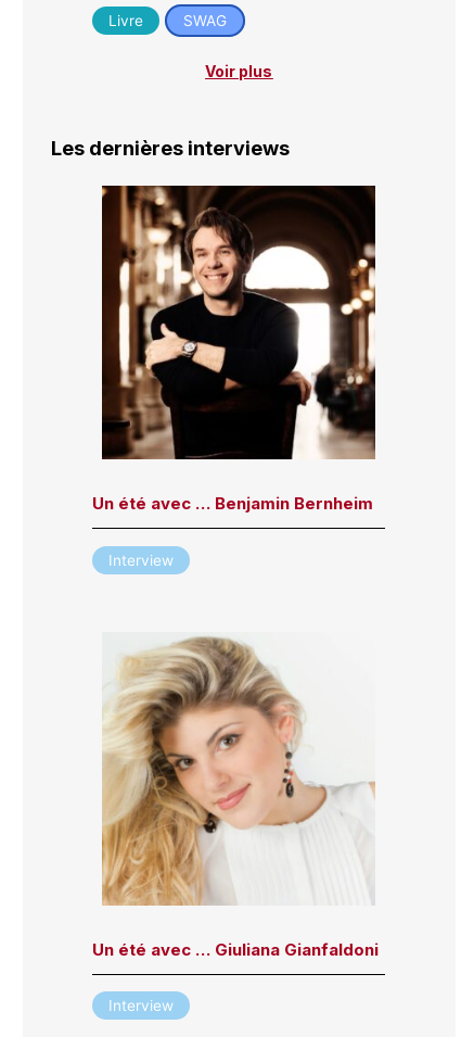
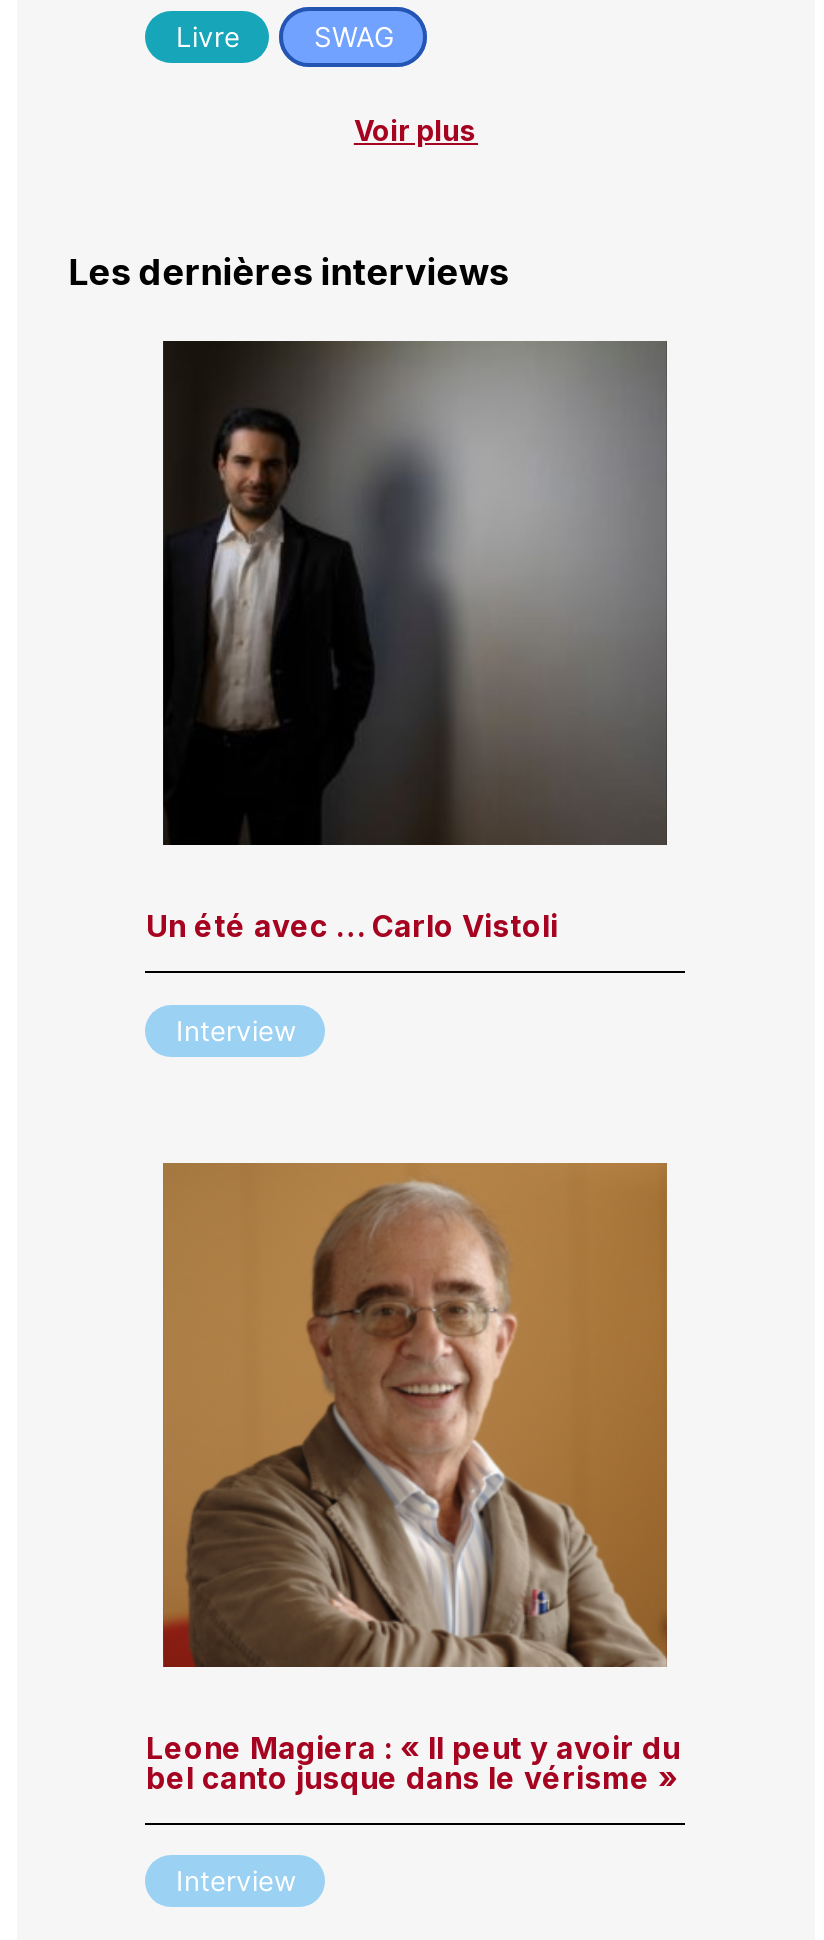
[93,185,376,514] [image] | Un été avec … Benjamin Bernheim -> [146,339,669,946] [image] | Un été avec … Carlo Vistoli
[93,632,379,960] [image] | Un été avec … Giuliana Gianfaldoni -> [146,1161,680,1796] [image] | Leone Magiera : « Il peut y avoir du | bel canto jusque dans le vérisme »

